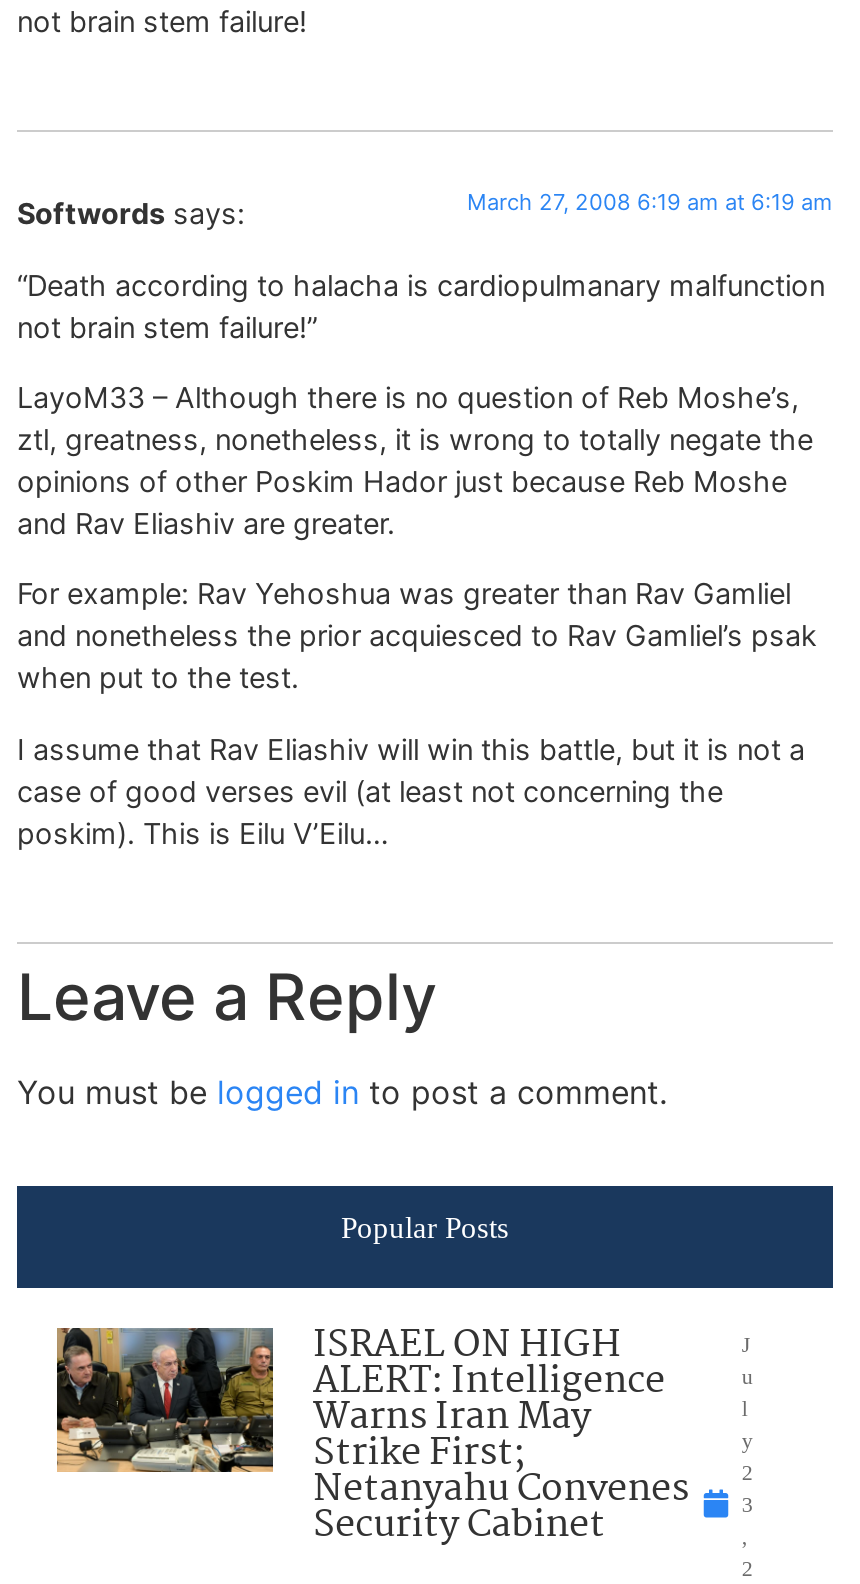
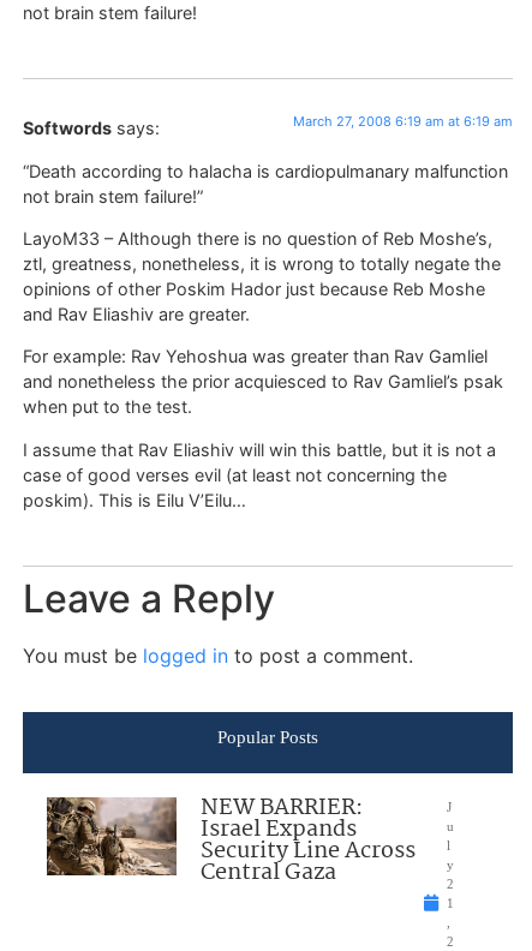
[55,1316,689,1556] [image] | ISRAEL ON HIGH | ALERT: Intelligence | Warns Iran May | Strike First; | Netanyahu Convenes | Security Cabinet -> [46,790,416,891] [image] | NEW BARRIER: | Israel Expands | Security Line Across | Central Gaza
[742,1492,754,1516] 3 -> [446,896,454,910] 1

